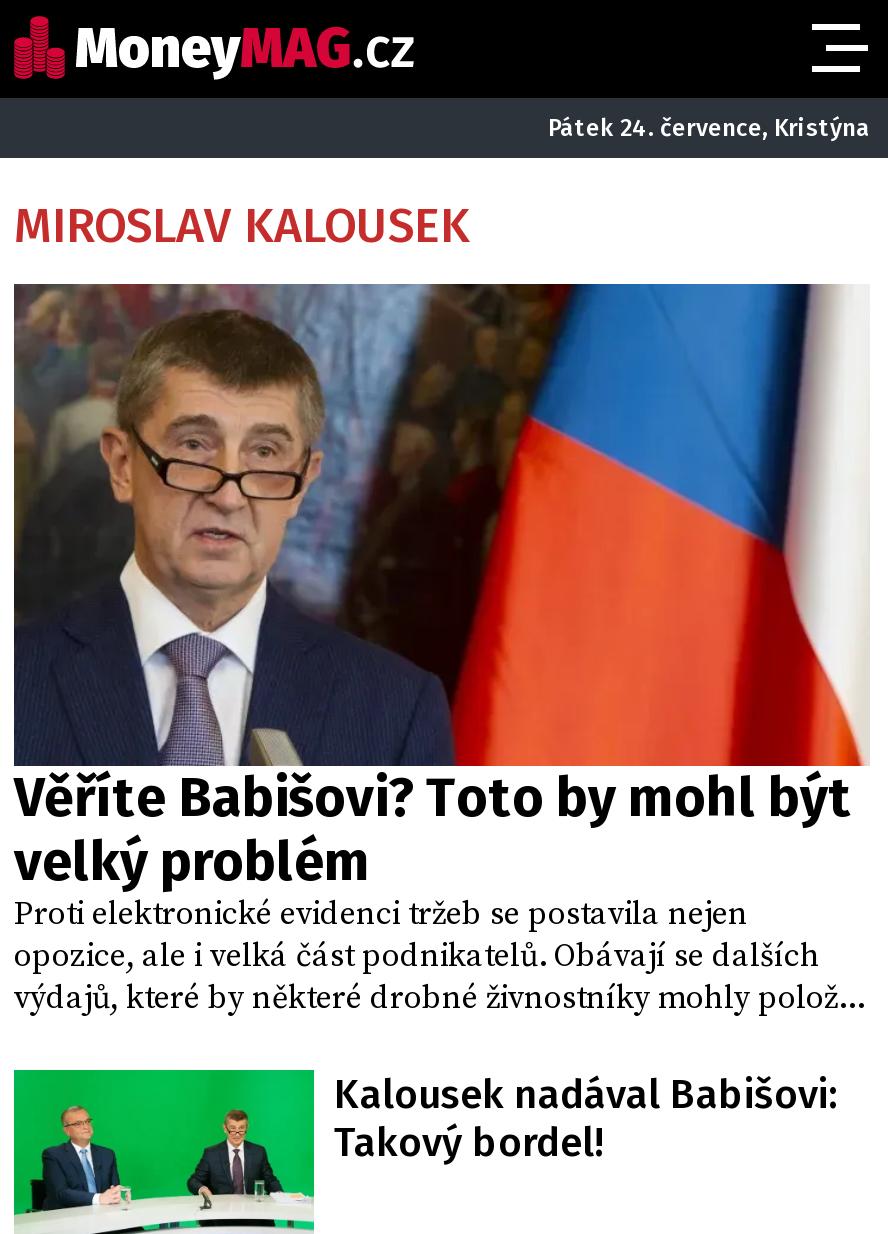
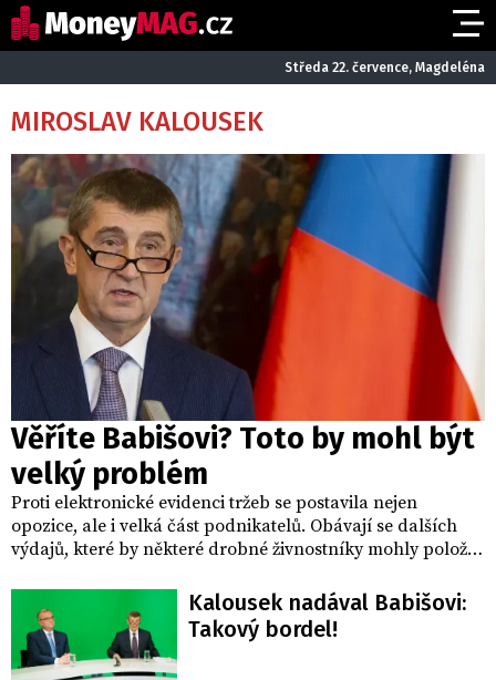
[548,113,870,141] Pátek 24. července, Kristýna -> [285,59,485,75] Středa 22. července, Magdeléna

